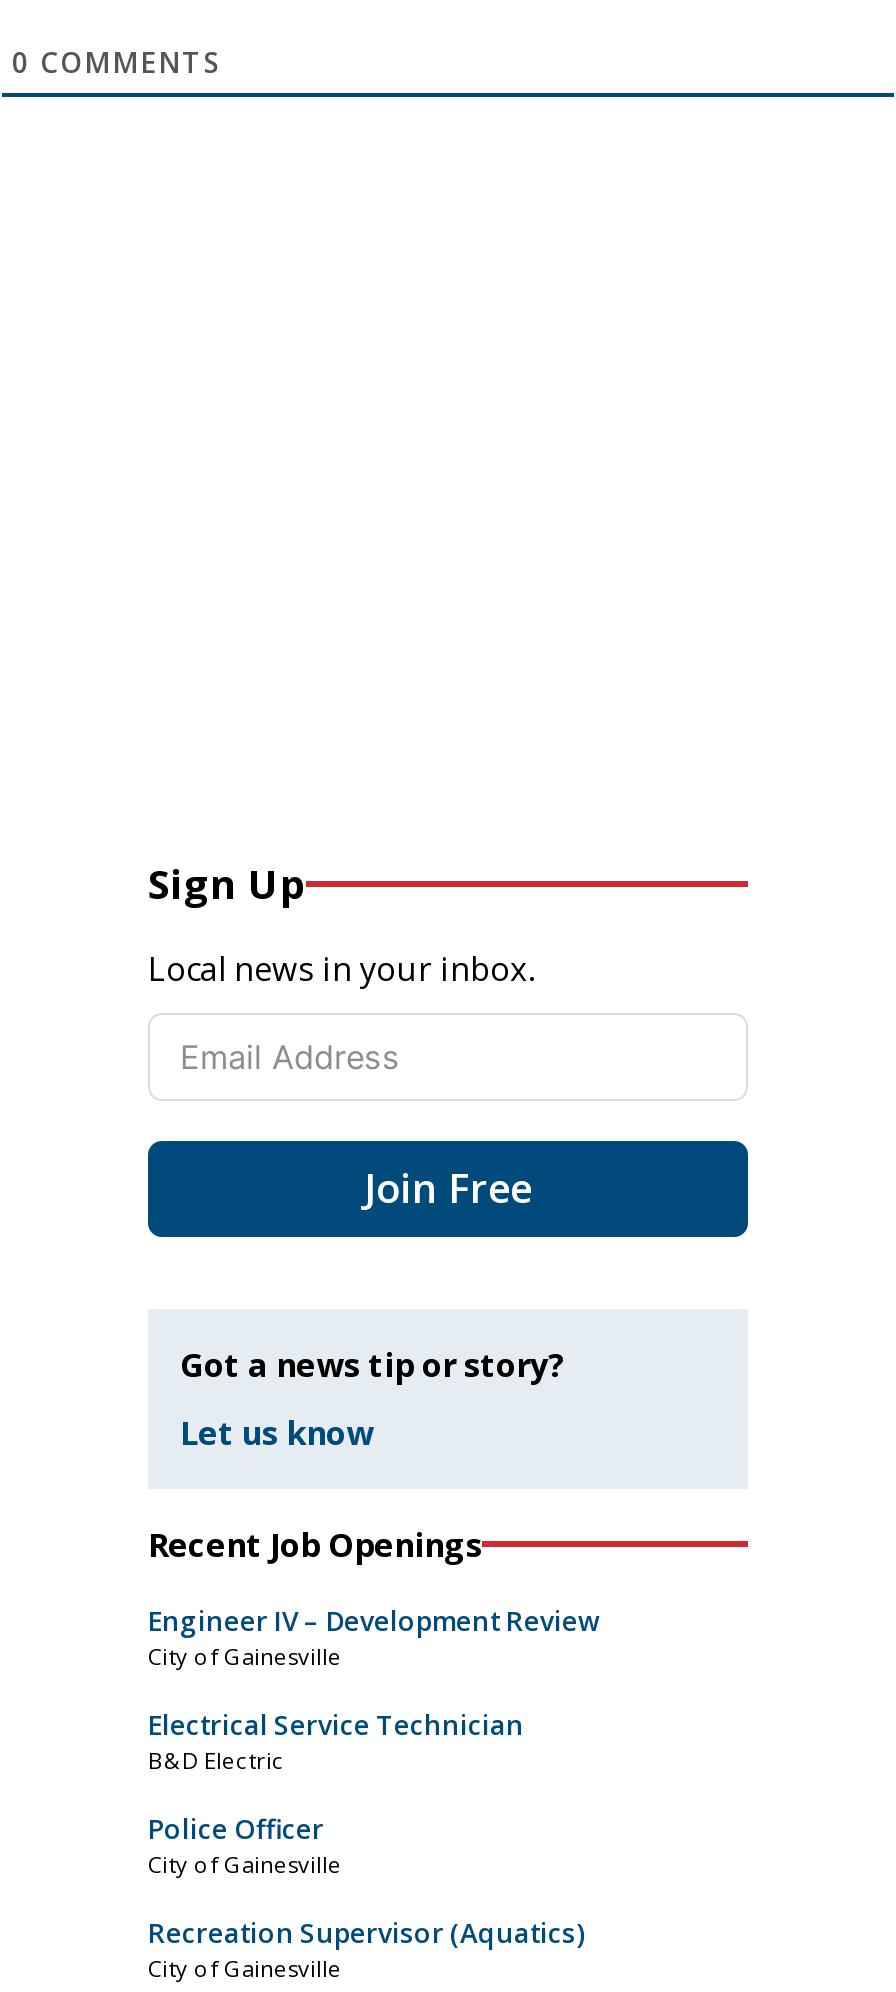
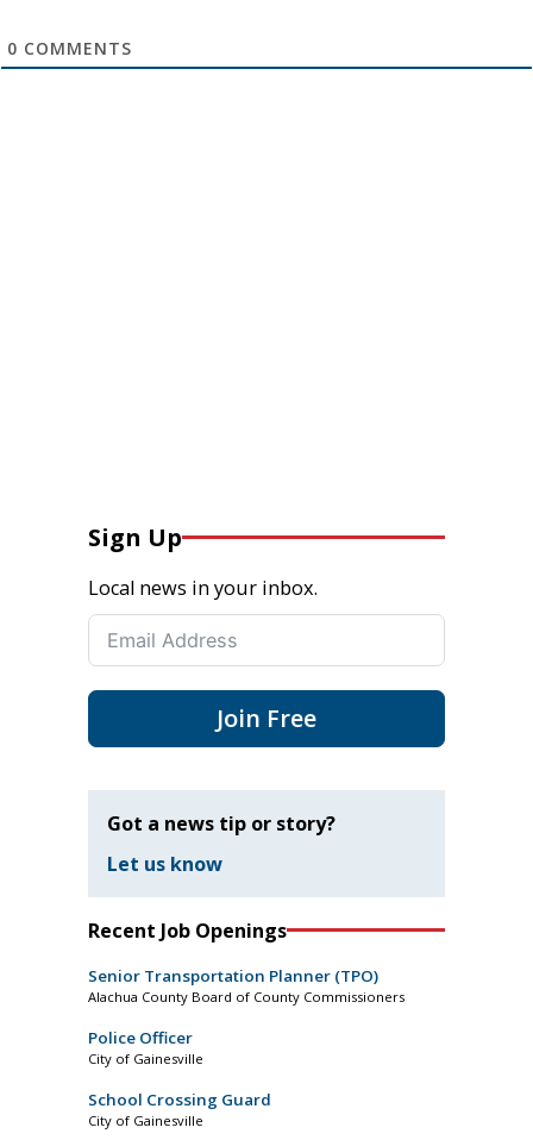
[148,1603,600,1775] Engineer IV – Development Review | City of Gainesville | Electrical Service Technician | B&D Electric -> [88,965,405,1005] Senior Transportation Planner (TPO) | Alachua County Board of County Commissioners
[148,1915,584,1951] Recreation Supervisor (Aquatics) -> [88,1089,271,1110] School Crossing Guard

